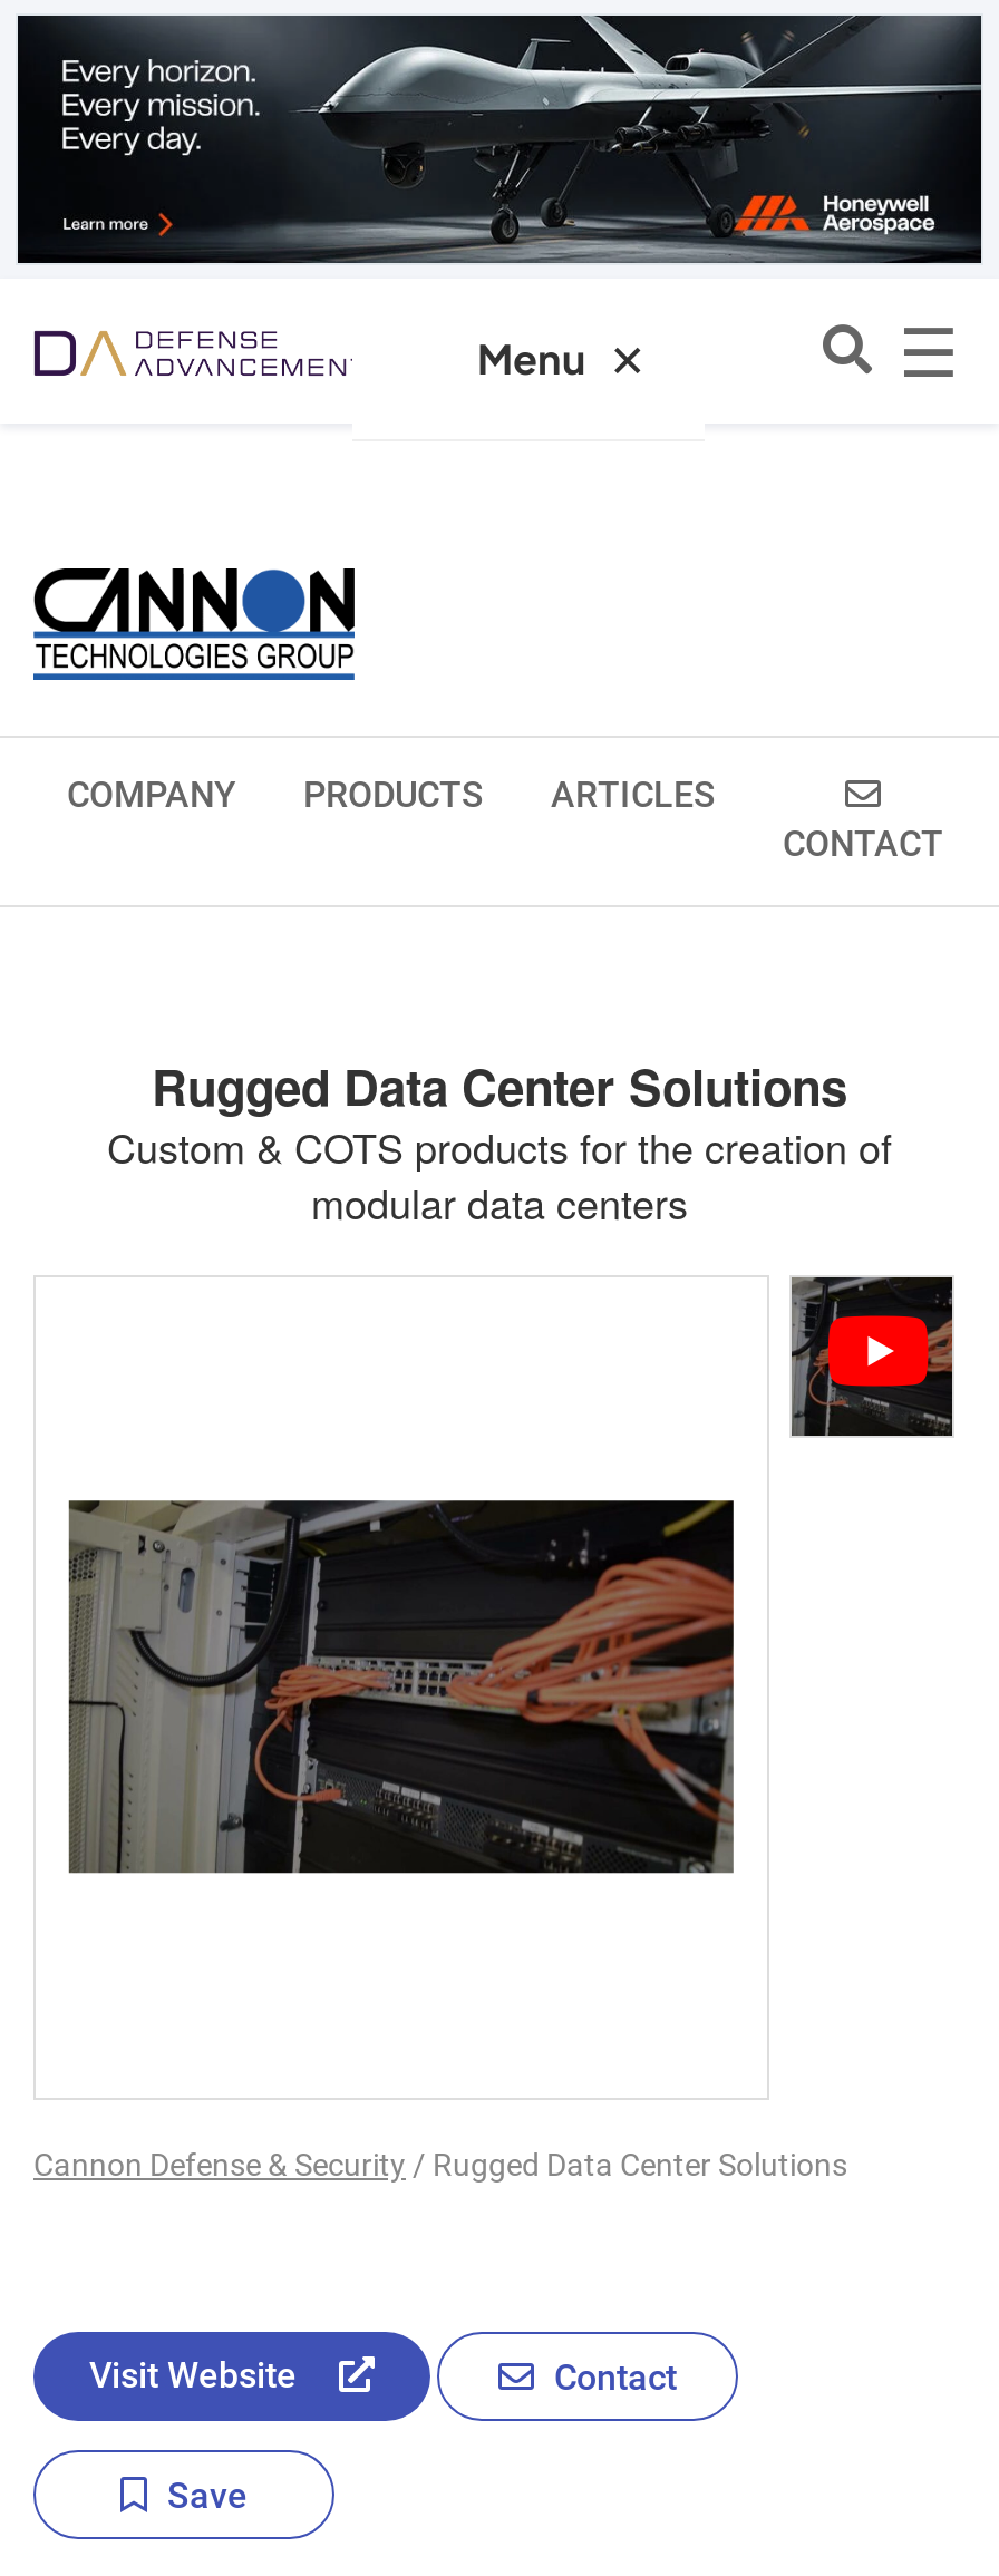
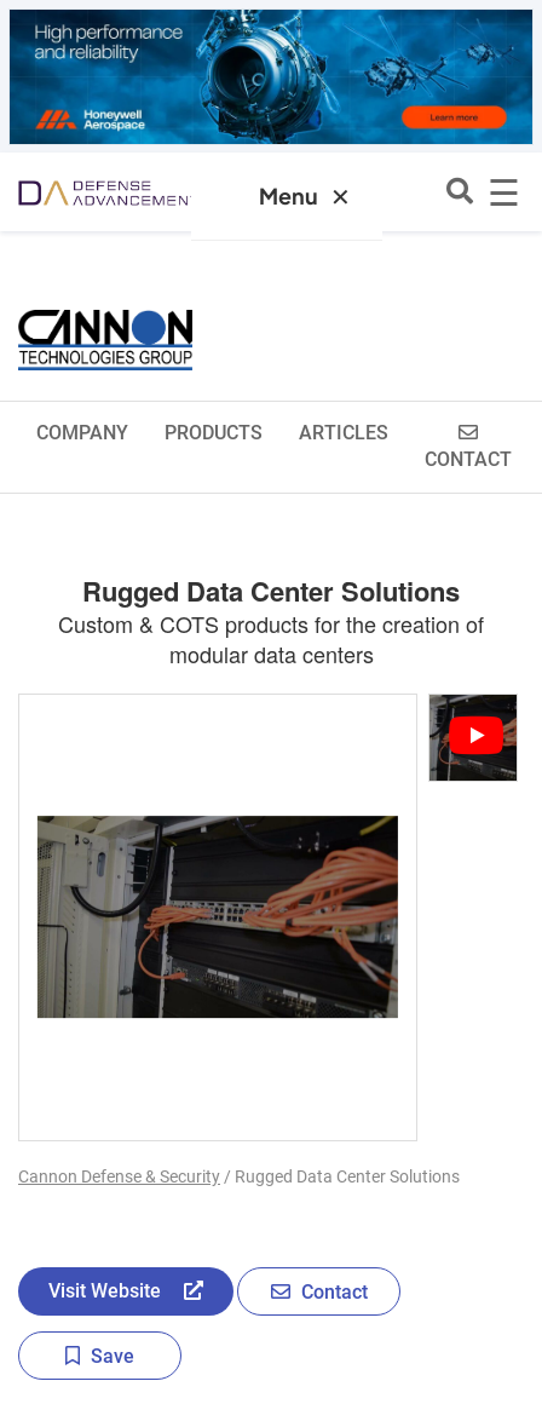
[16,13,983,265] [image] -> [8,8,534,145] [image]

